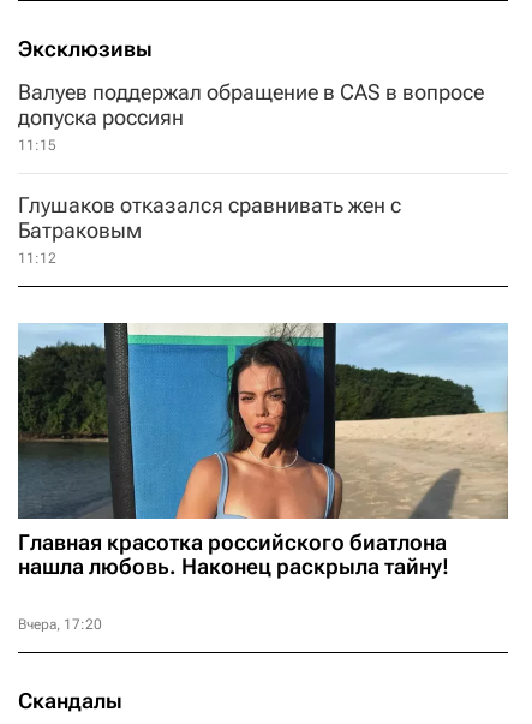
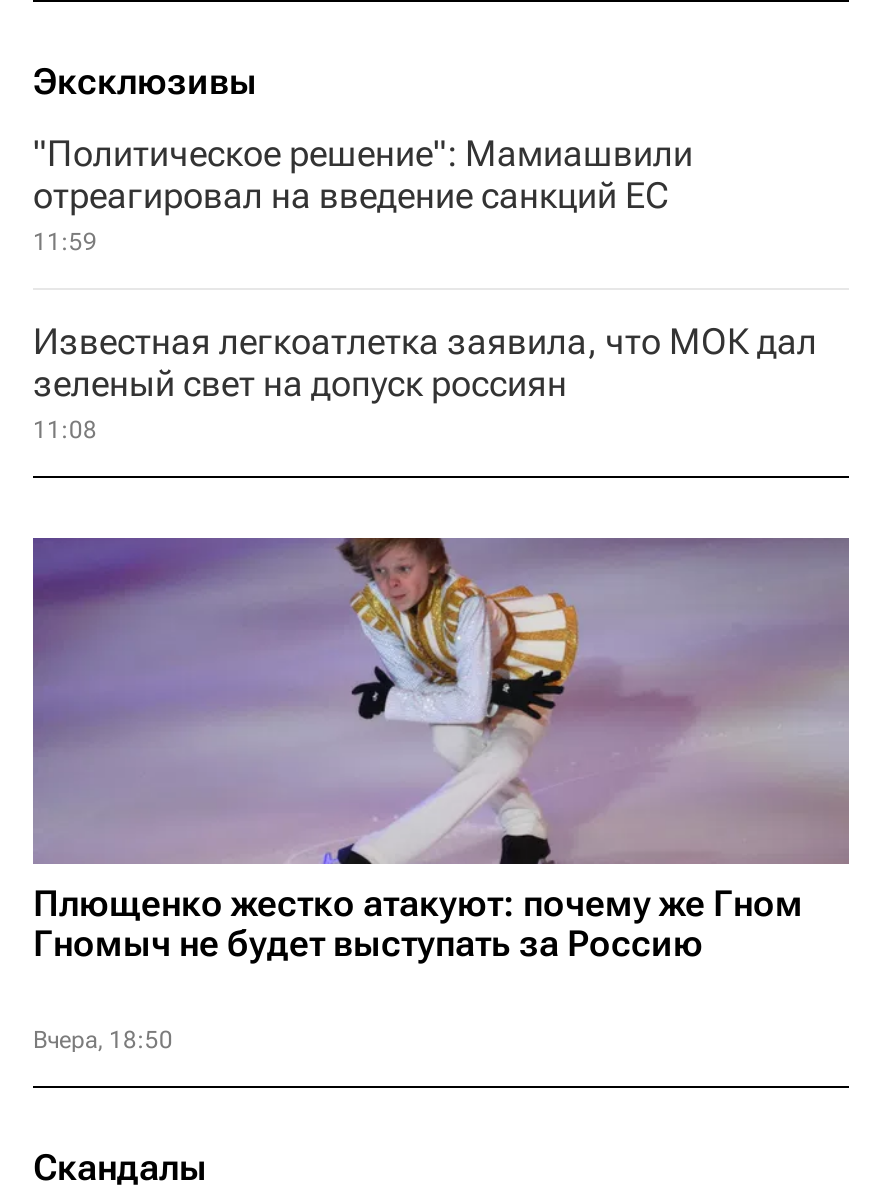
[18,79,484,154] Валуев поддержал обращение в CAS в вопросе | допуска россиян | 11:15 -> [33,132,693,256] "Политическое решение": Мамиашвили | отреагировал на введение санкций ЕС | 11:59
[18,192,401,267] Глушаков отказался сравнивать жен с | Батраковым | 11:12 -> [33,320,817,444] Известная легкоатлетка заявила, что МОК дал | зеленый свет на допуск россиян | 11:08
[17,322,508,579] [image] | Главная красотка российского биатлона | нашла любовь. Наконец раскрыла тайну! -> [31,536,851,964] [image] | Плющенко жестко атакуют: почему же Гном | Гномыч не будет выступать за Россию
[18,616,102,633] Вчера, 17:20 -> [33,1026,173,1054] Вчера, 18:50

